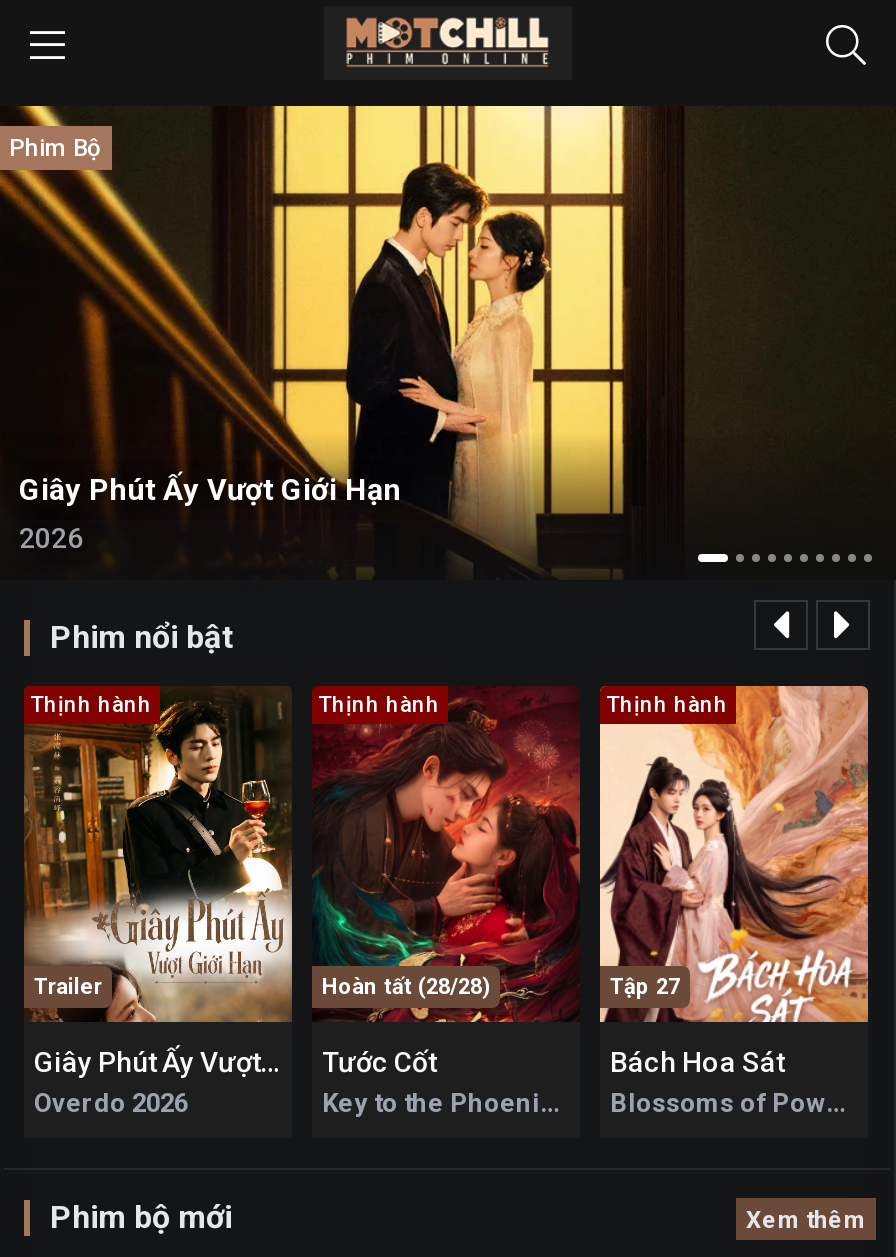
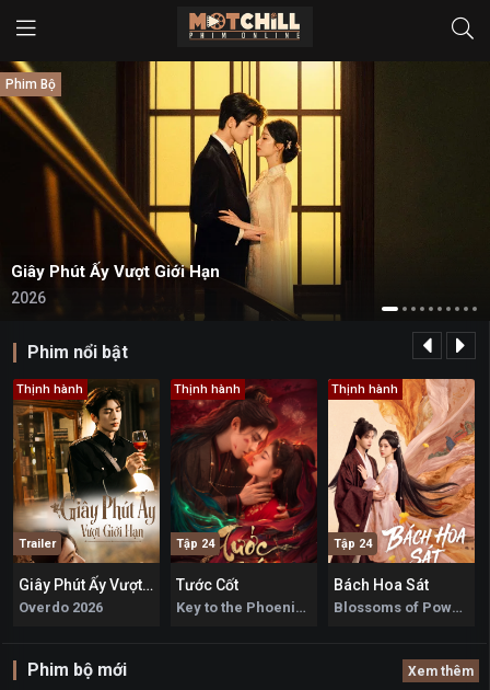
[322,974,490,1000] Hoàn tất (28/28) -> [176,537,214,551] Tập 24
[610,974,680,1000] Tập 27 -> [334,537,372,551] Tập 24

